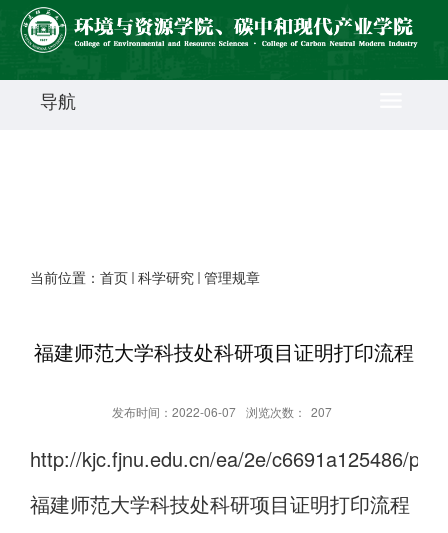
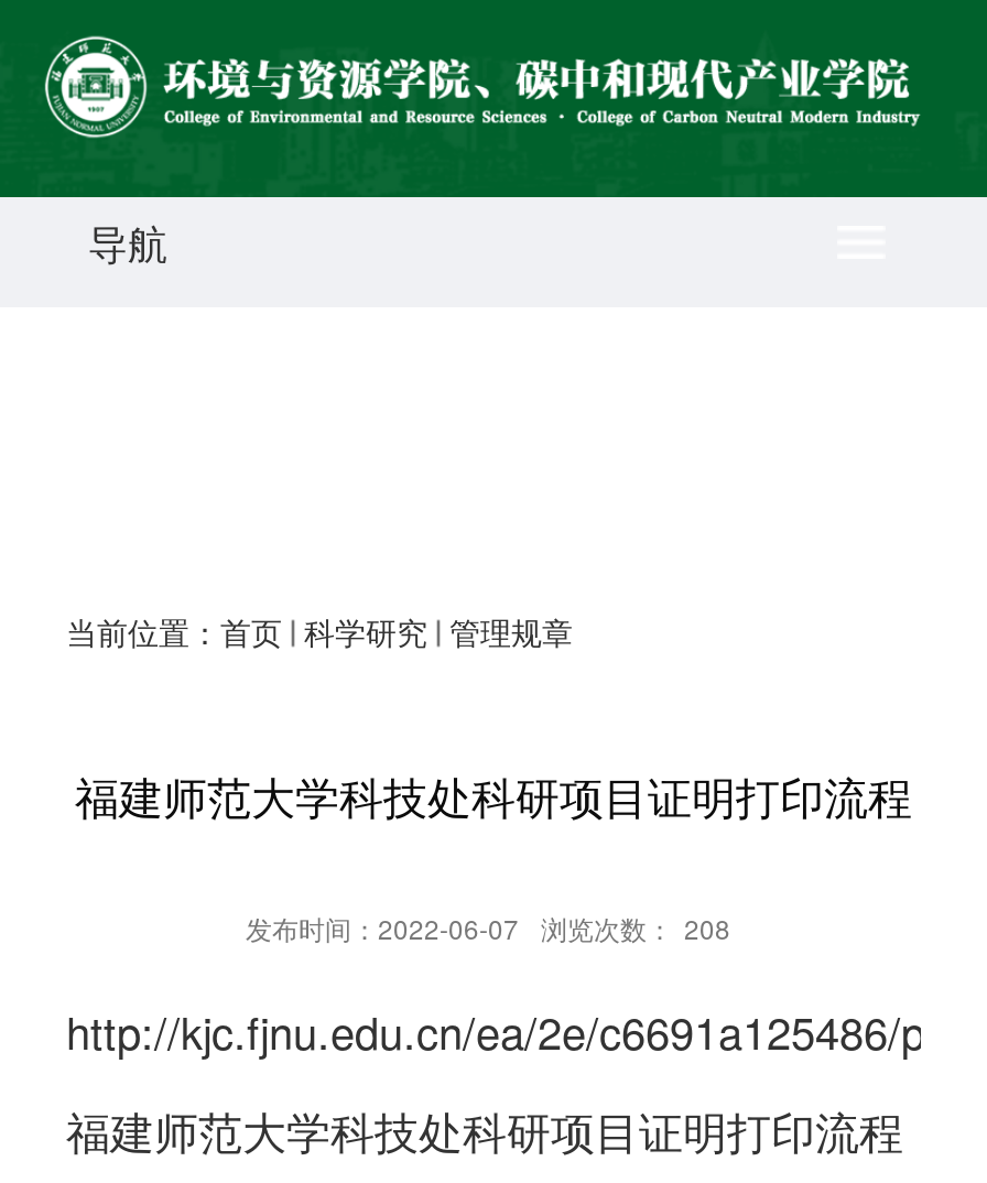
[111,403,331,420] 发布时间：2022-06-07 浏览次数： 207 -> [246,908,730,945] 发布时间：2022-06-07 浏览次数： 208

